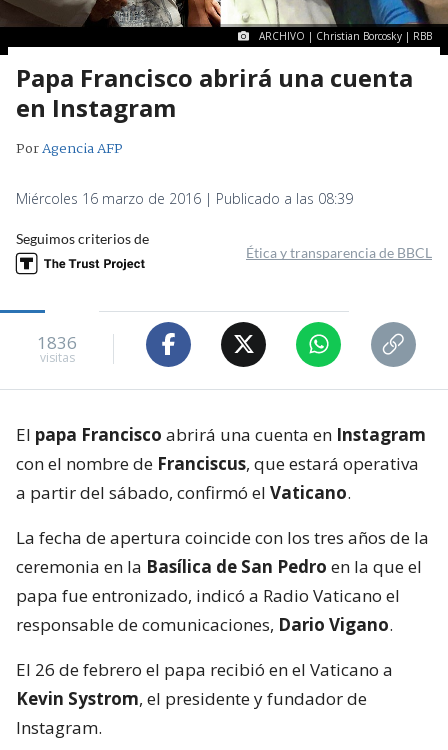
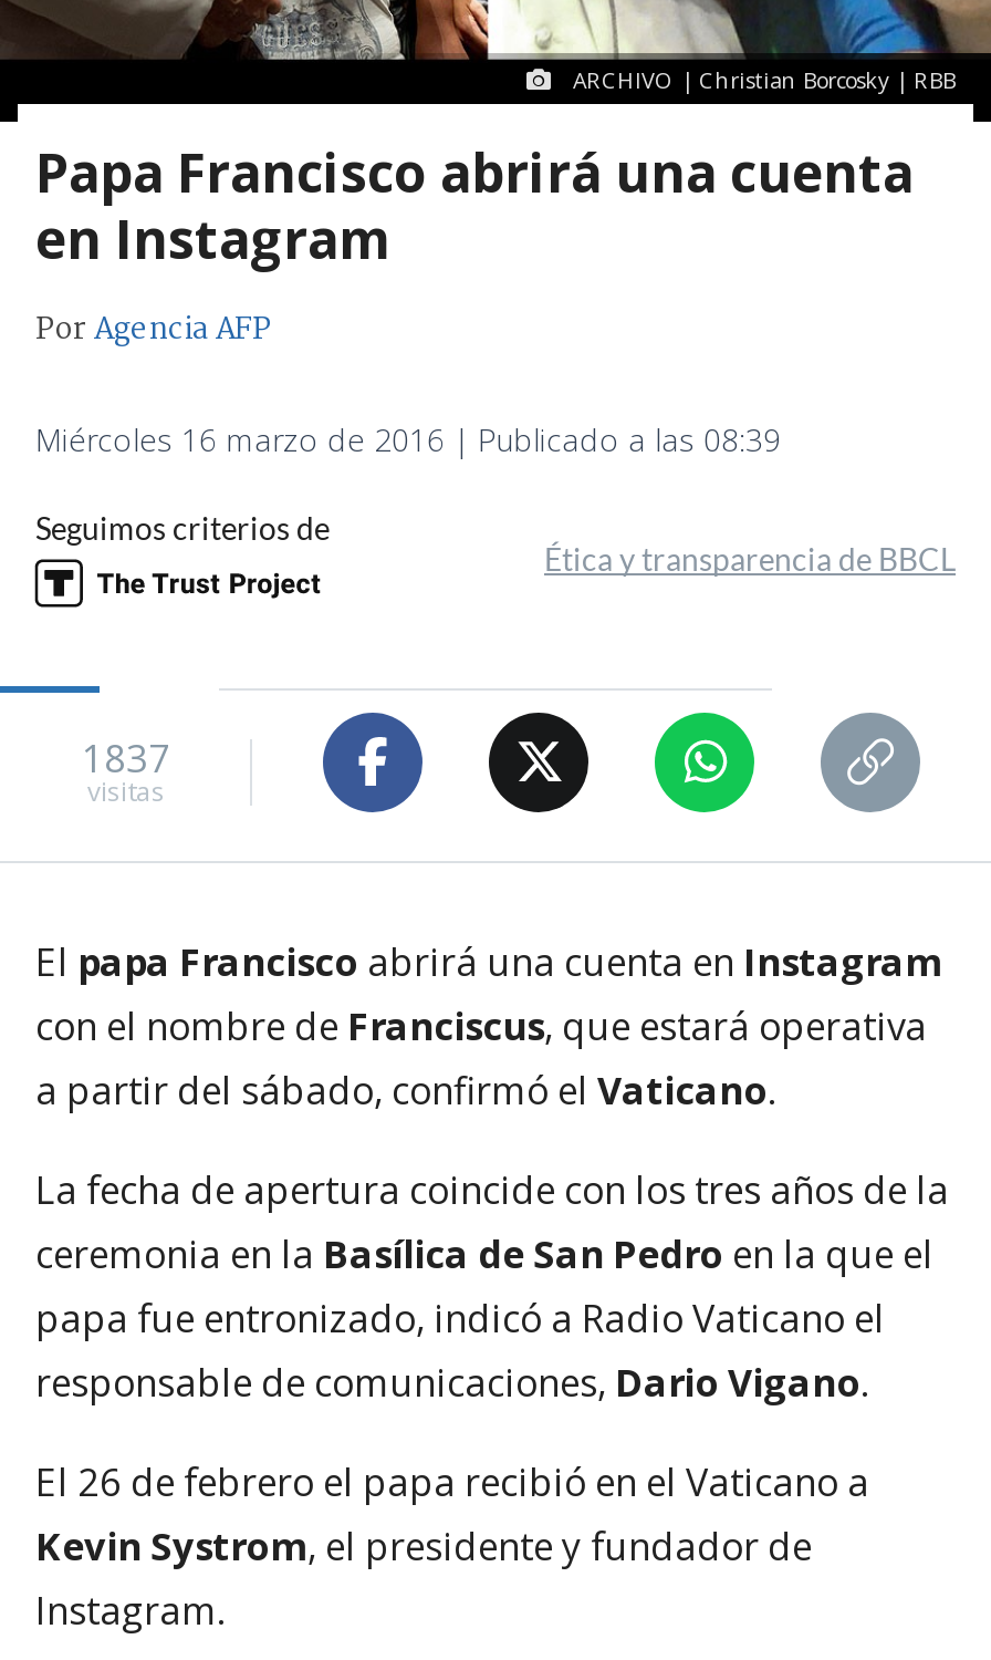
[37,331,77,354] 1836 -> [82,733,170,784] 1837

